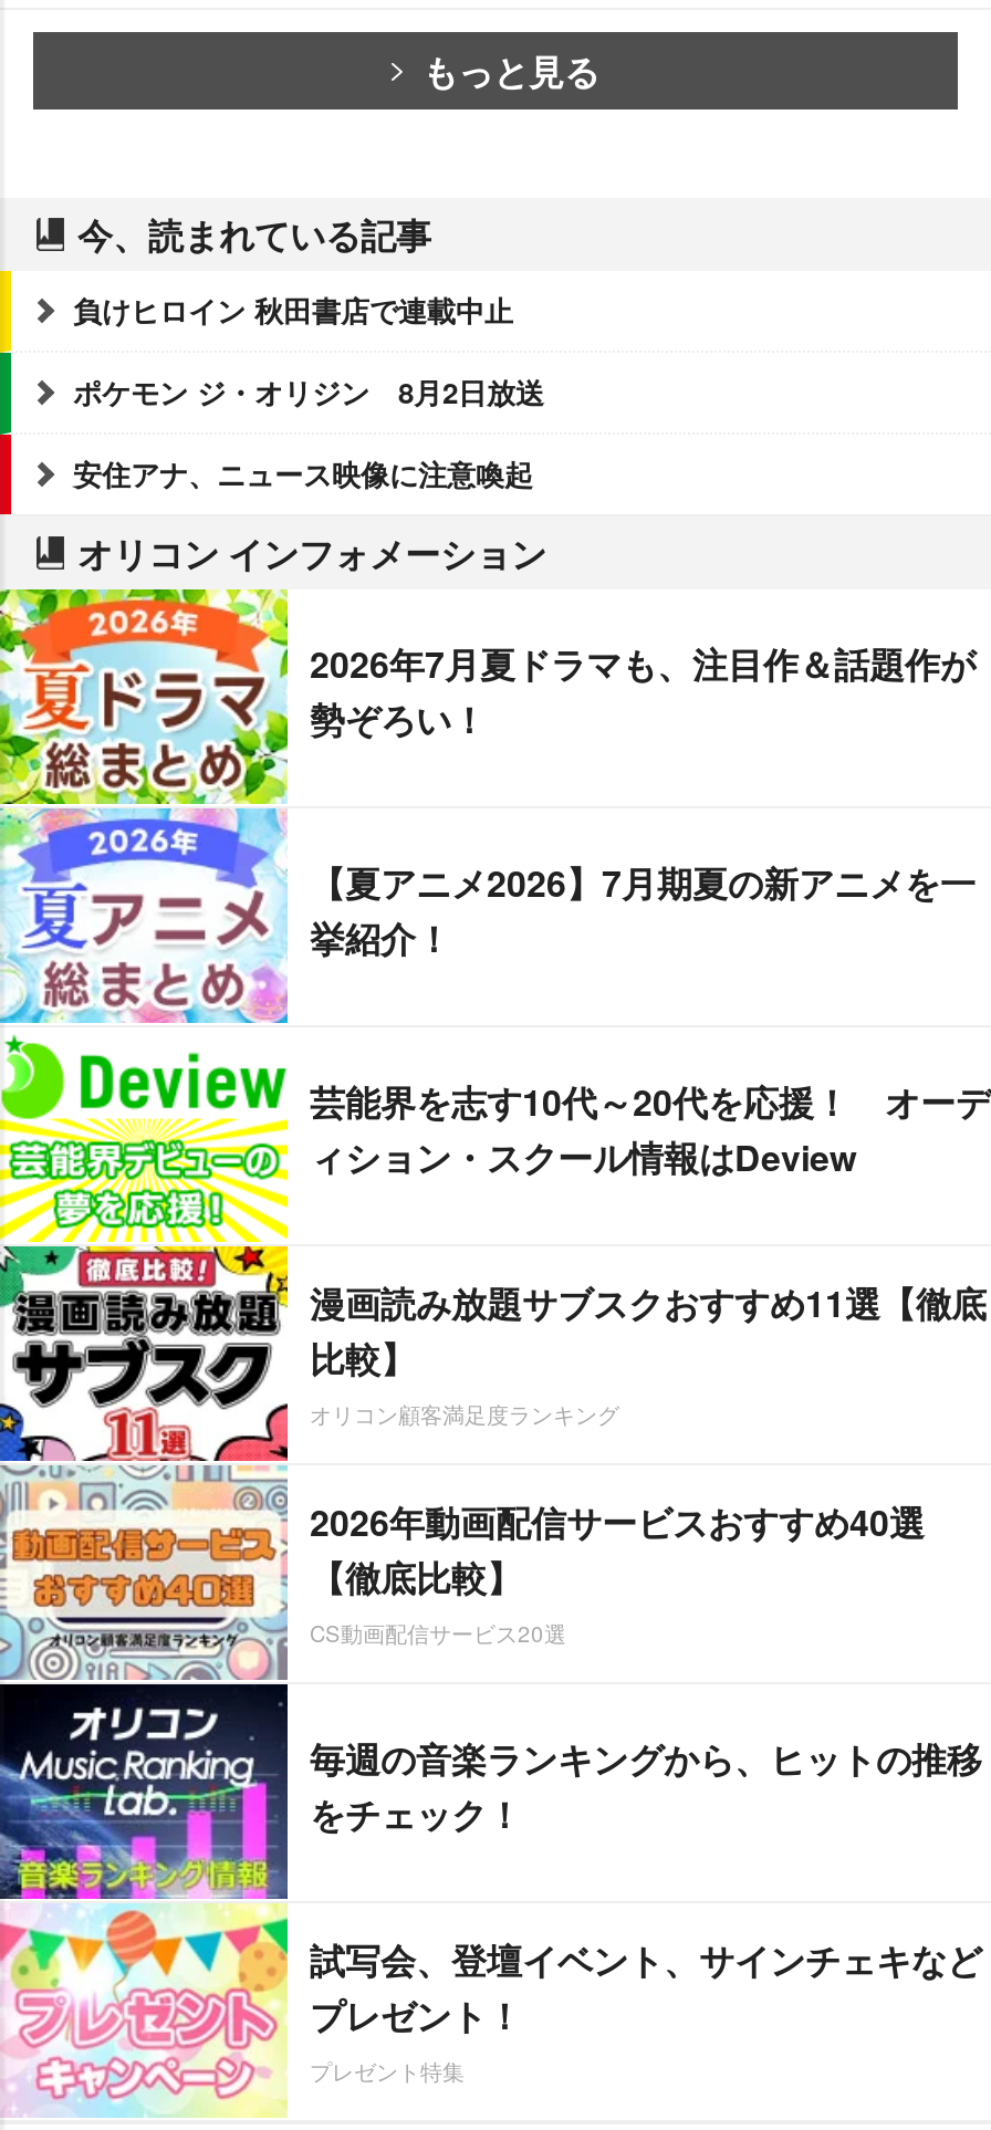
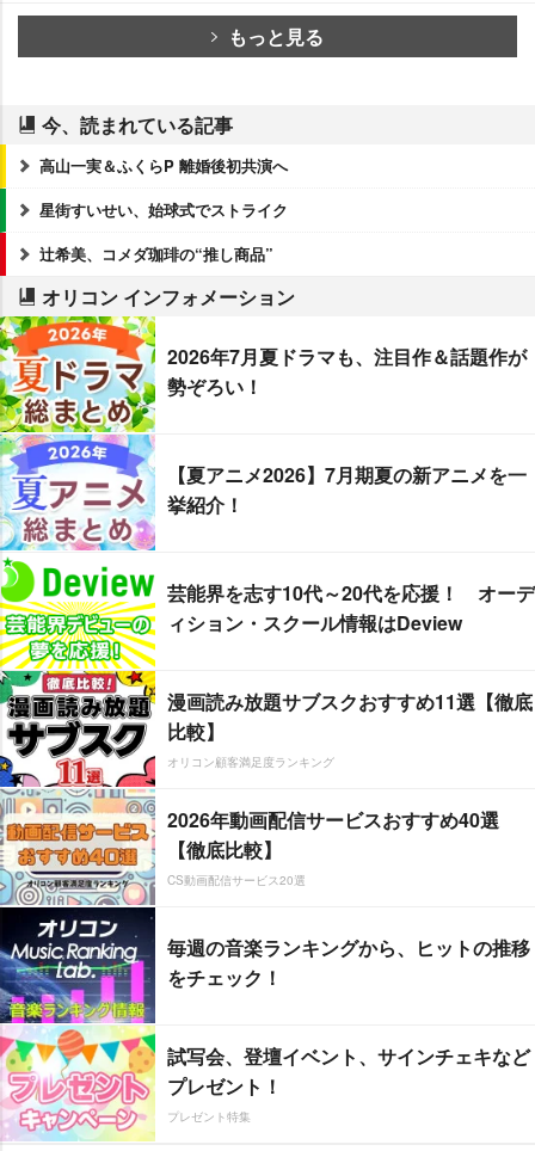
[73,288,513,330] 負けヒロイン 秋田書店で連載中止 -> [39,154,288,176] 高山一実＆ふくらP 離婚後初共演へ
[73,370,544,412] ポケモン ジ・オリジン 8月2日放送 -> [39,198,288,220] 星街すいせい、始球式でストライク
[73,451,533,493] 安住アナ、ニュース映像に注意喚起 -> [39,242,273,265] 辻希美、コメダ珈琲の“推し商品”

